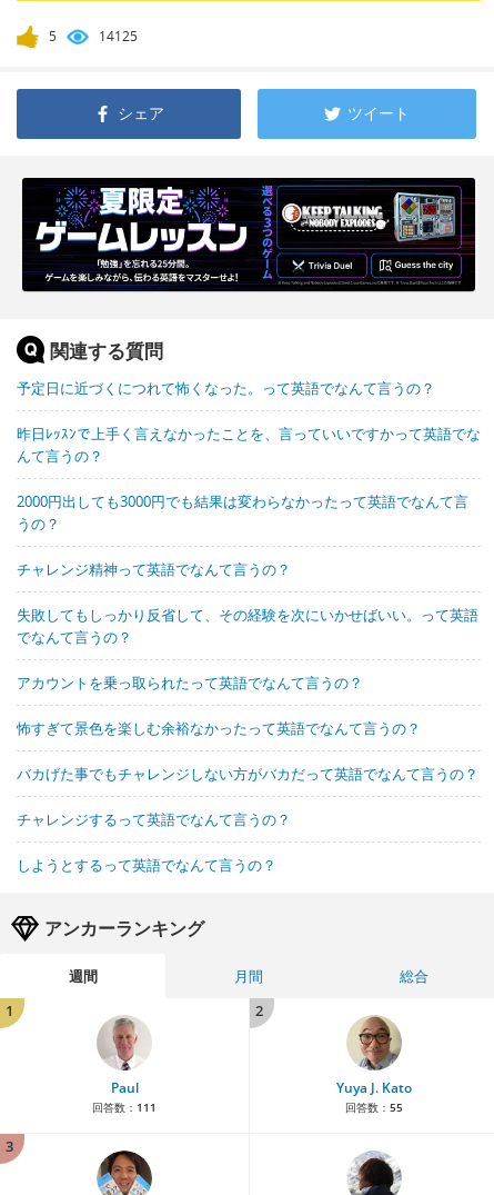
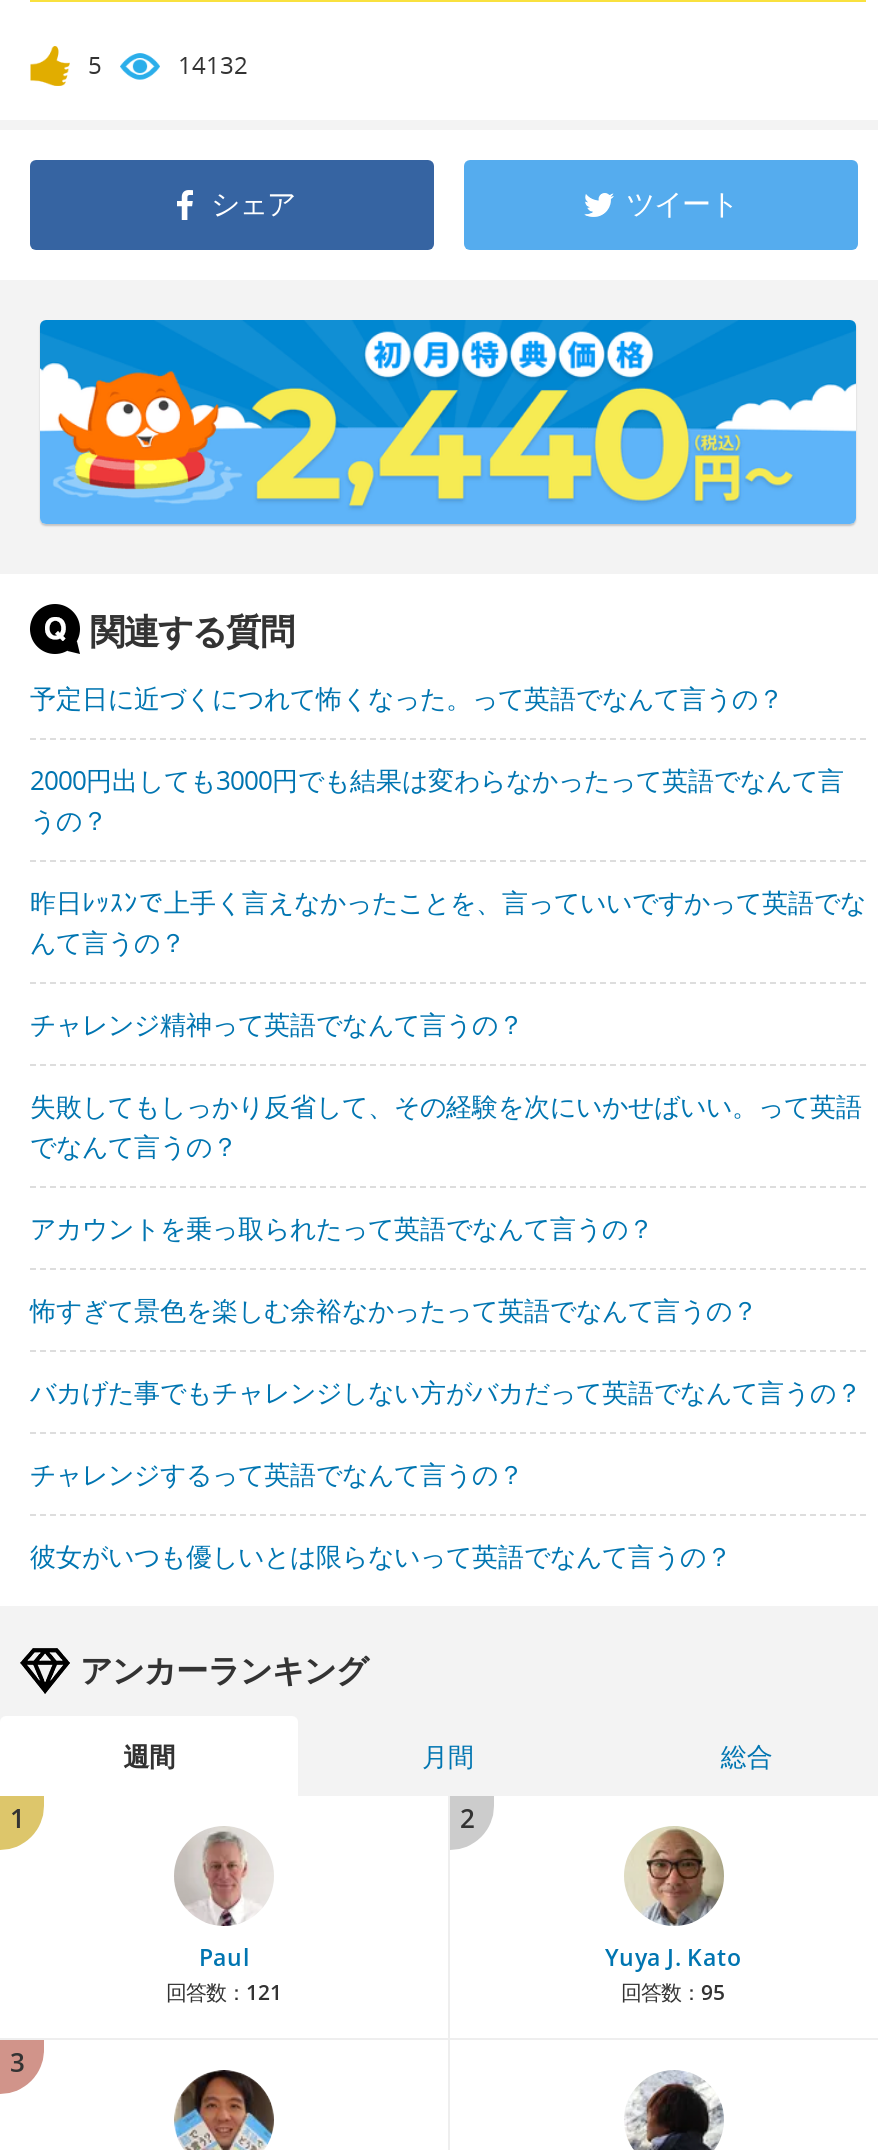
[99,27,138,46] 14125 -> [178,48,248,82] 14132
[21,177,476,292] [image] -> [38,318,858,526] [image]
moved [17,424,481,466] -> [30,884,866,960]: 昨日ﾚｯｽﾝで上手く言えなかったことを、言っていいですかって英語でな | んて言うの？
moved [17,492,468,534] -> [30,762,844,838]: 2000円出しても3000円でも結果は変わらなかったって英語でなんて言 | うの？
[17,855,276,875] しようとするって英語でなんて言うの？ -> [30,1538,732,1574] 彼女がいつも優しいとは限らないって英語でなんて言うの？
[92,1100,157,1115] 回答数：111 -> [166,1978,282,2006] 回答数：121
[345,1100,402,1115] 回答数：55 -> [621,1978,725,2006] 回答数：95

